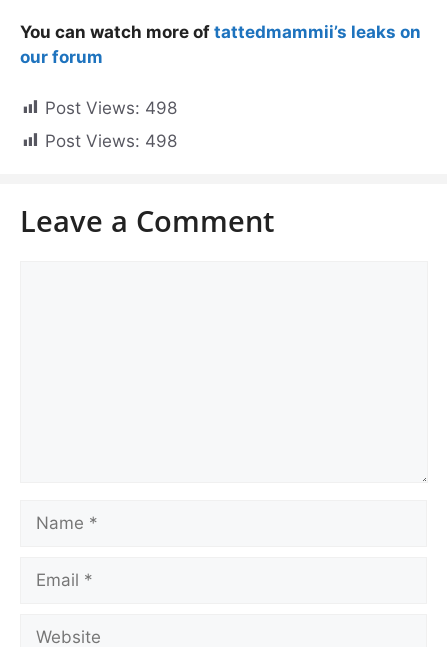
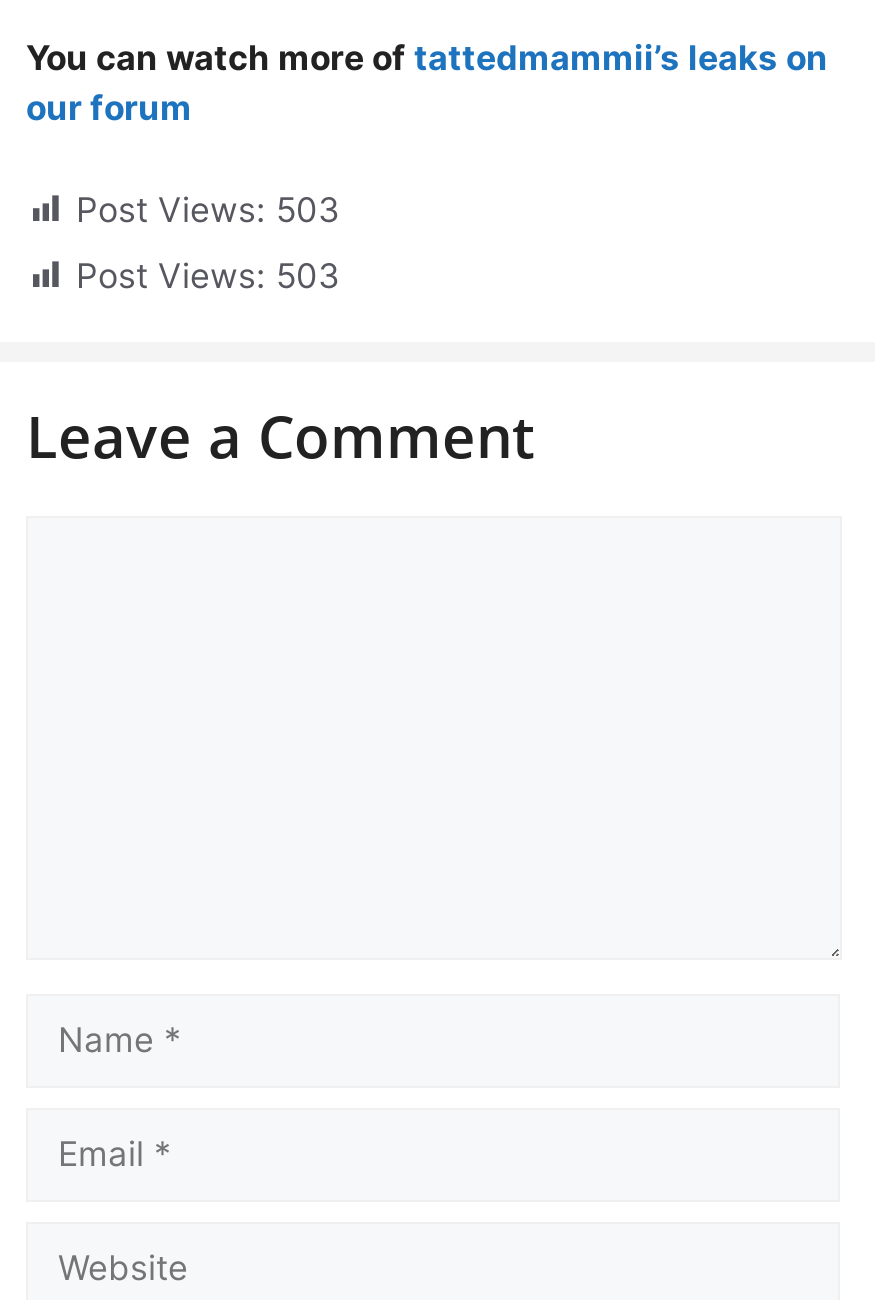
[45,97,177,117] Post Views: 498 -> [76,189,340,229] Post Views: 503
[45,131,177,151] Post Views: 498 -> [76,256,340,296] Post Views: 503

